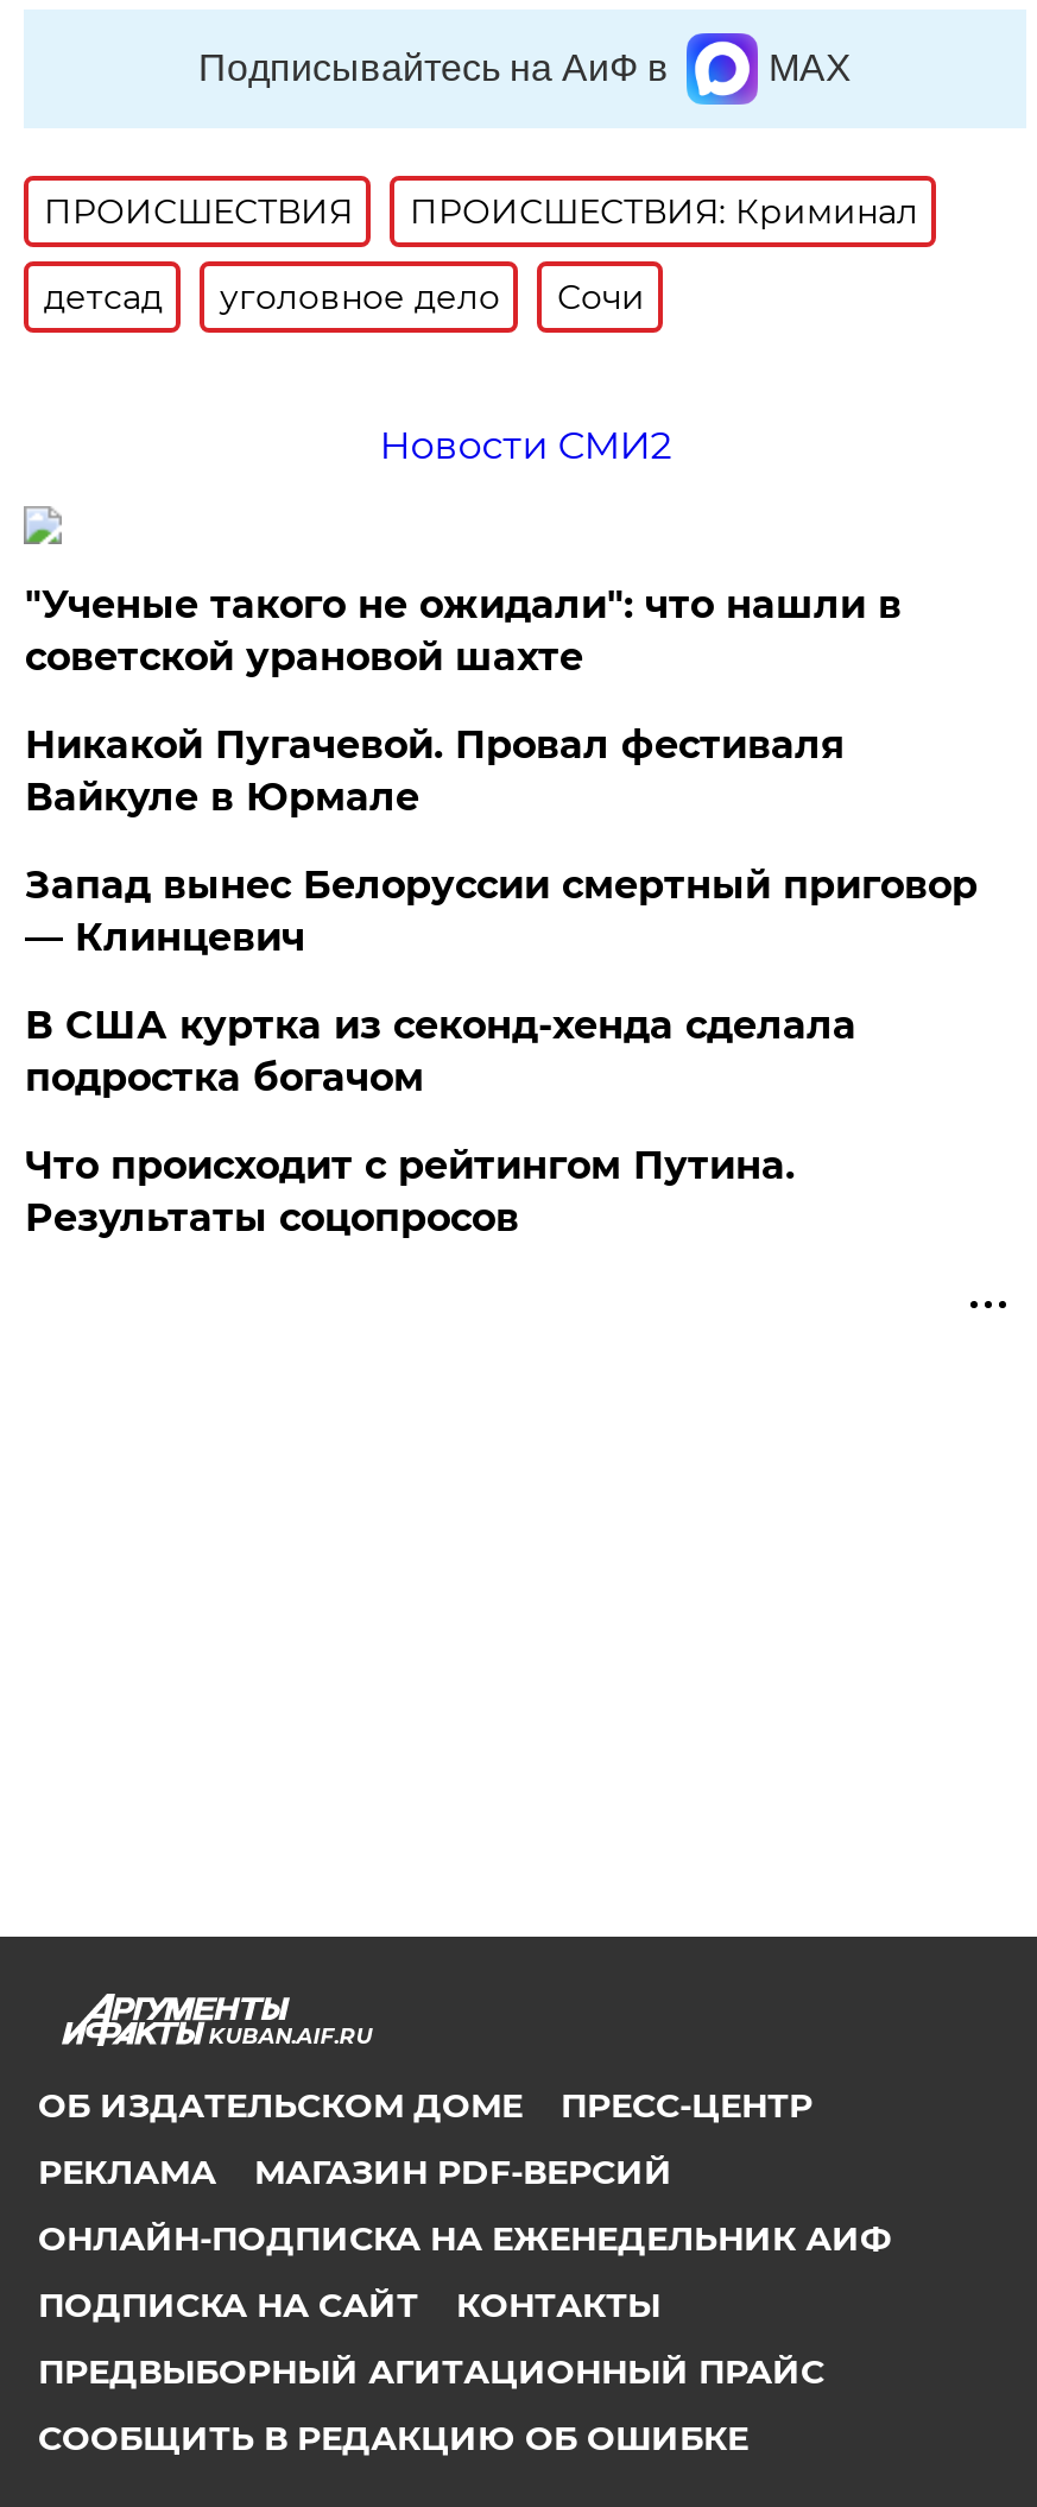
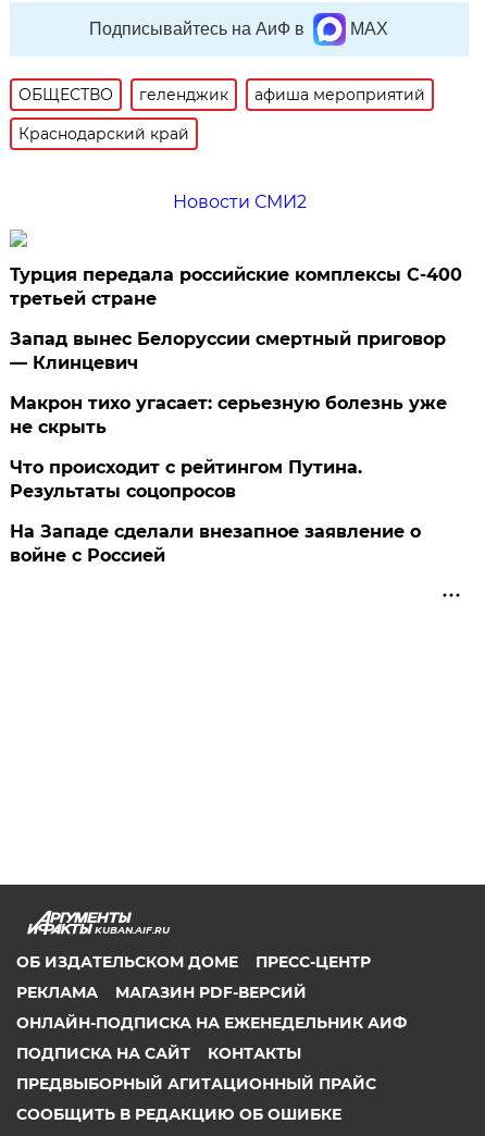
[44,190,918,233] ПРОИСШЕСТВИЯ | ПРОИСШЕСТВИЯ: Криминал -> [19,85,426,104] ОБЩЕСТВО | геленджик | афиша мероприятий
[44,276,645,318] детсад | уголовное дело | Сочи -> [19,124,190,144] Краснодарский край
[25,582,901,820] "Ученые такого не ожидали": что нашли в | советской урановой шахте | Никакой Пугачевой. Провал фестиваля | Вайкуле в Юрмале -> [10,264,463,309] Турция передала российские комплексы С-400 | третьей стране
moved [25,863,977,960] -> [10,329,446,373]: Запад вынес Белоруссии смертный приговор | — Клинцевич
[25,1003,856,1100] В США куртка из секонд-хенда сделала | подростка богачом -> [10,393,447,437] Макрон тихо угасает: серьезную болезнь уже | не скрыть
moved [25,1143,794,1240] -> [10,457,363,502]: Что происходит с рейтингом Путина. | Результаты соцопросов
none -> [10,521,421,566] На Западе сделали внезапное заявление о | войне с Россией

